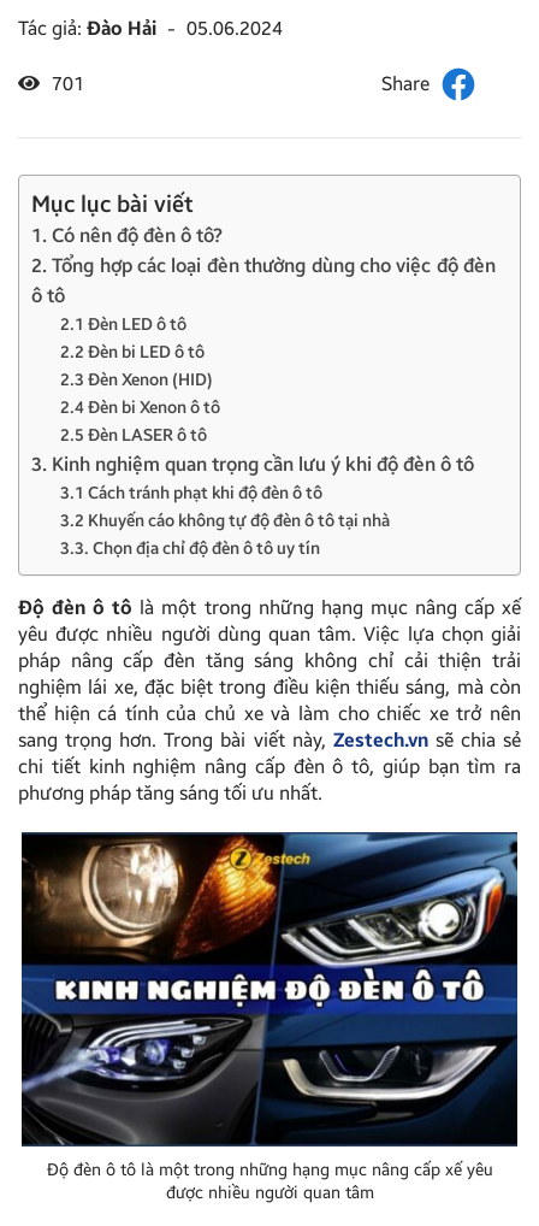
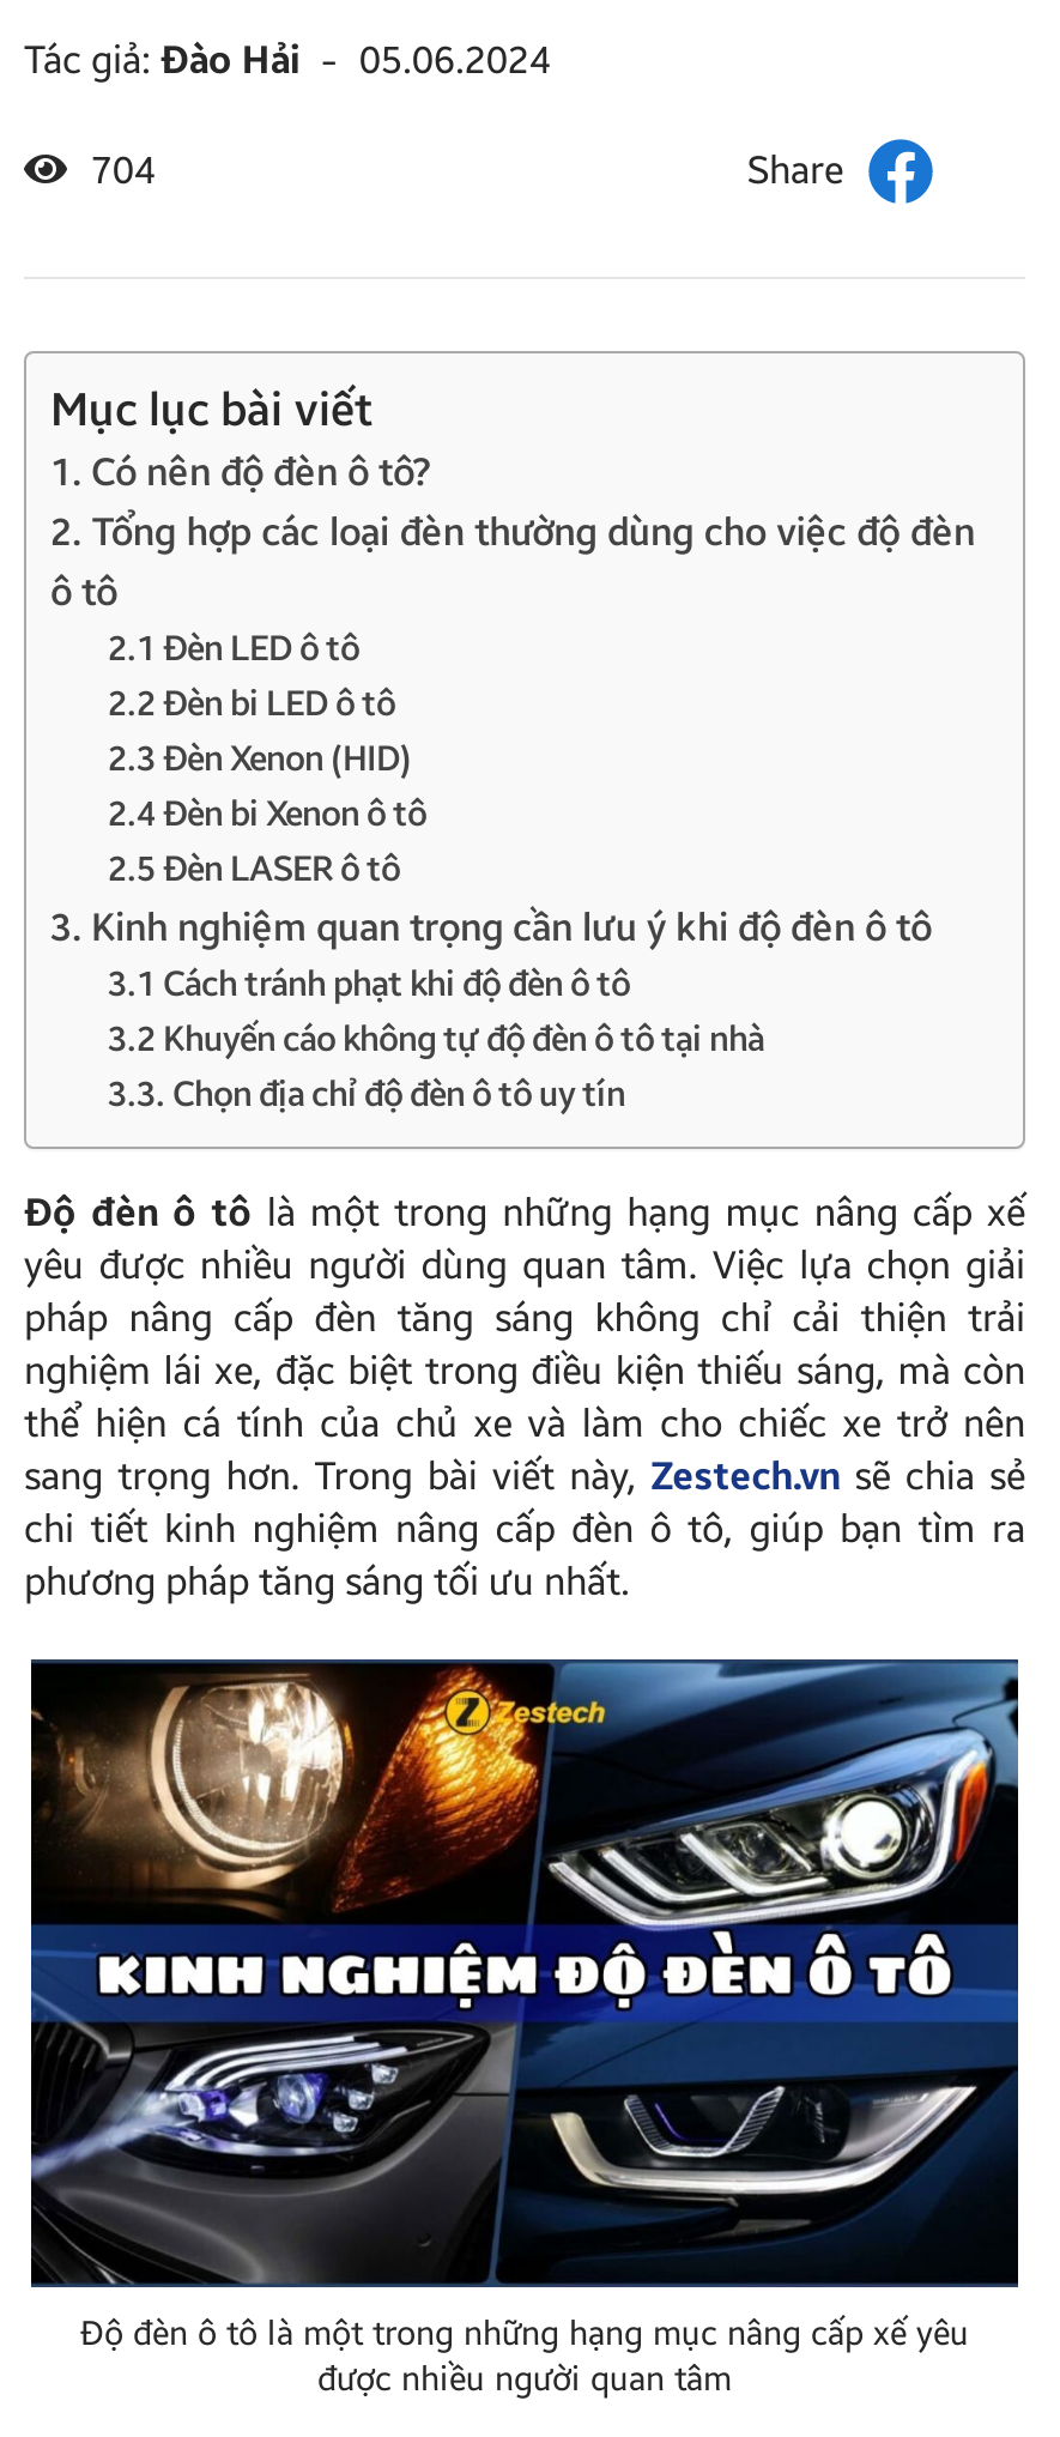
[52,72,84,95] 701 -> [91,147,156,192] 704

